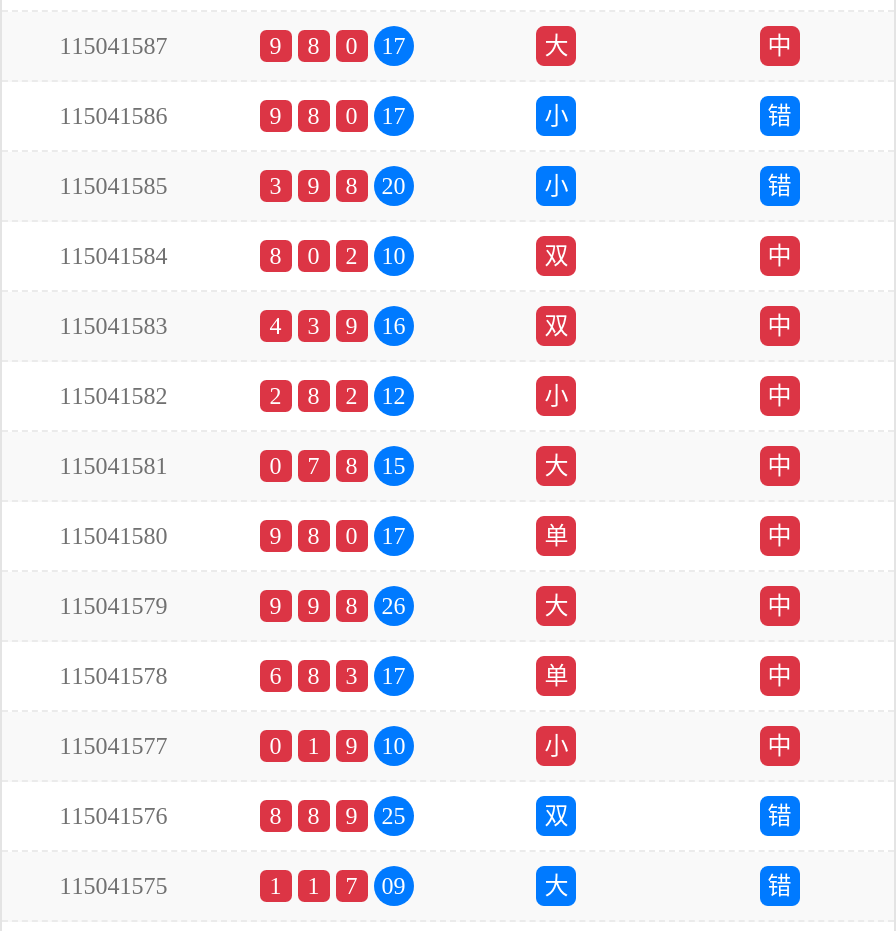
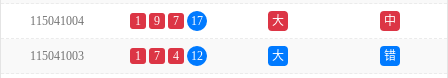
[60,32,168,60] 115041587 -> [30,14,141,28] 115041004 | 1
[308,32,358,60] 8 | 0 -> [173,14,179,28] 7
[60,102,792,900] 115041586 | 9 | 8 | 0 | 17 | 小 | 错 | 115041585 | 3 | 9 | 8 | 20 | 小 | 错 | 115041584 | 8 | 0 | 2 | 10 | 双 | 中 | 115041583 | 4 | 3 | 9 | 16 | 双 | 中 | 115041582 | 2 | 8 | 2 | 12 | 小 | 中 | 115041581 | 0 | 7 | 8 | 15 | 大 | 中 | 115041580 | 9 | 8 | 0 | 17 | 单 | 中 | 115041579 | 9 | 9 | 8 | 26 | 大 | 中 | 115041578 | 6 | 8 | 3 | 17 | 单 | 中 | 115041577 | 0 | 1 | 9 | 10 | 小 | 中 | 115041576 | 8 | 8 | 9 | 25 | 双 | 错 | 115041575 | 1 -> [30,49,84,63] 115041003
[382,872,406,900] 09 -> [173,49,203,63] 4 | 12

